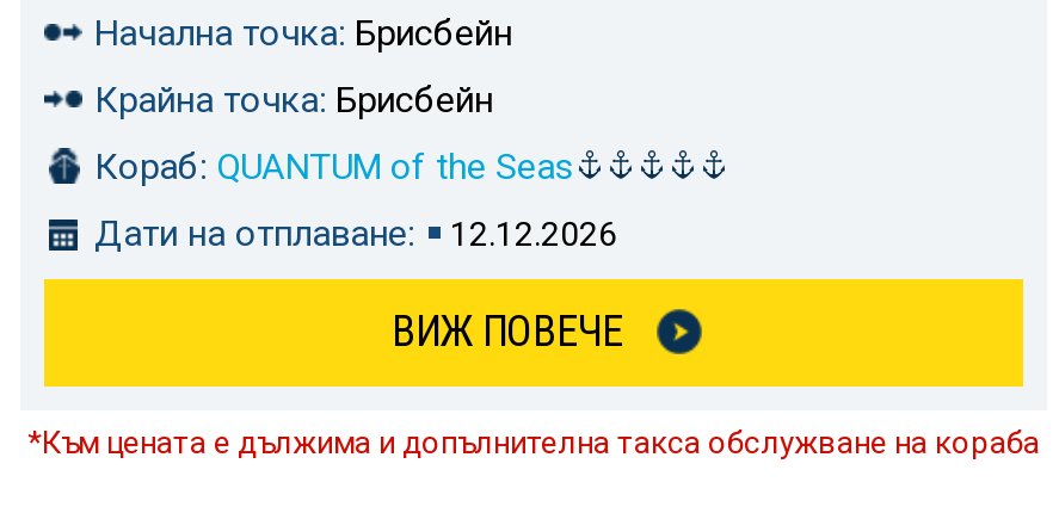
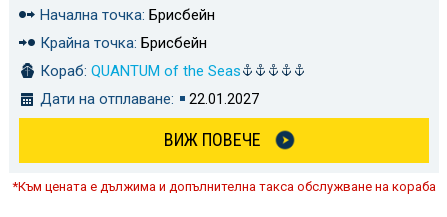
[94,212,617,255] Дати на отплаване: 12.12.2026 -> [40,90,259,108] Дати на отплаване: 22.01.2027

